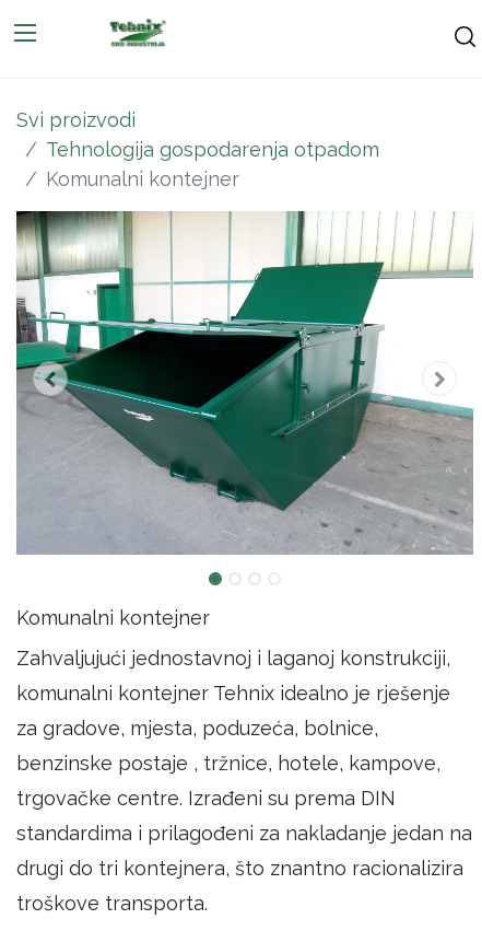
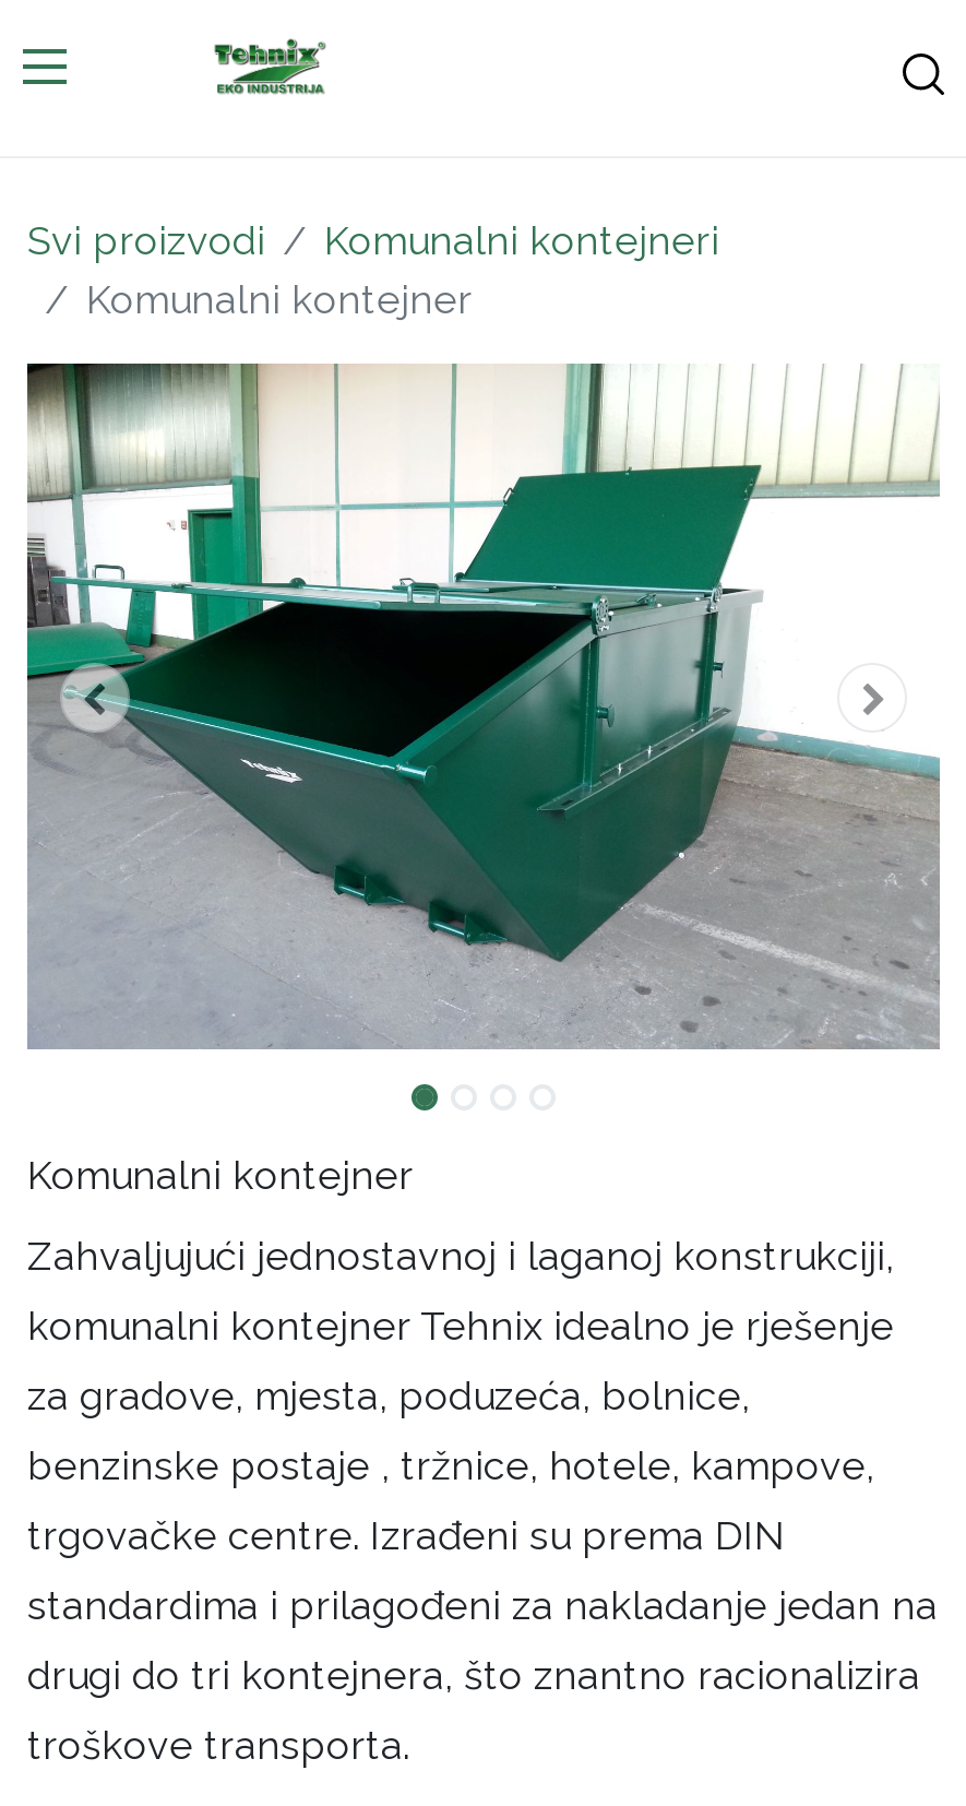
[46,138,379,161] Tehnologija gospodarenja otpadom -> [324,217,719,263] Komunalni kontejneri

